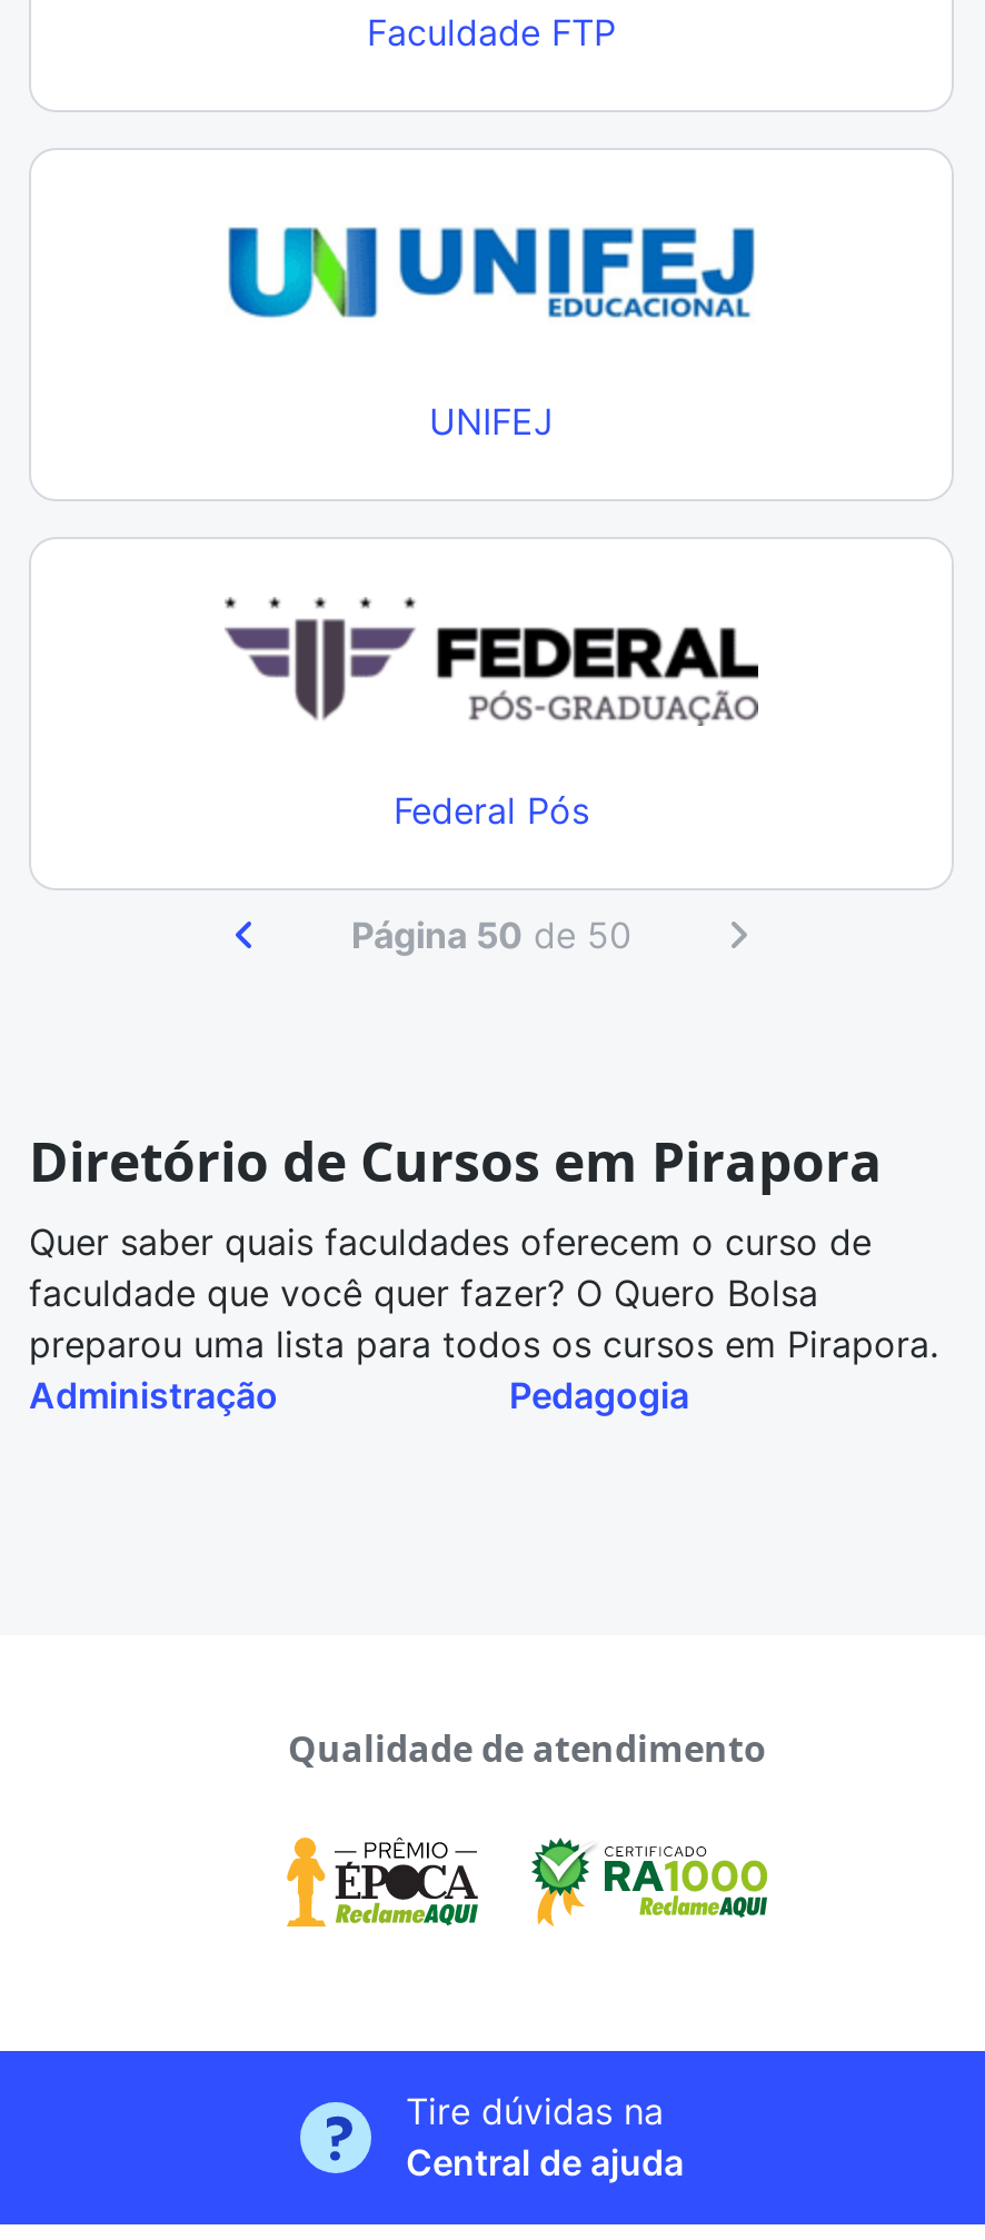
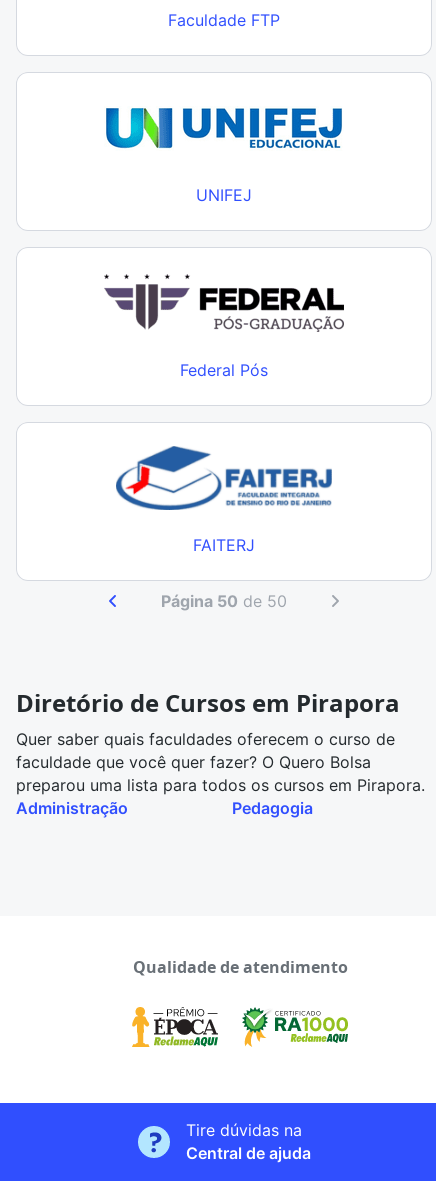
none -> [115,445,333,555] [image] | FAITERJ

